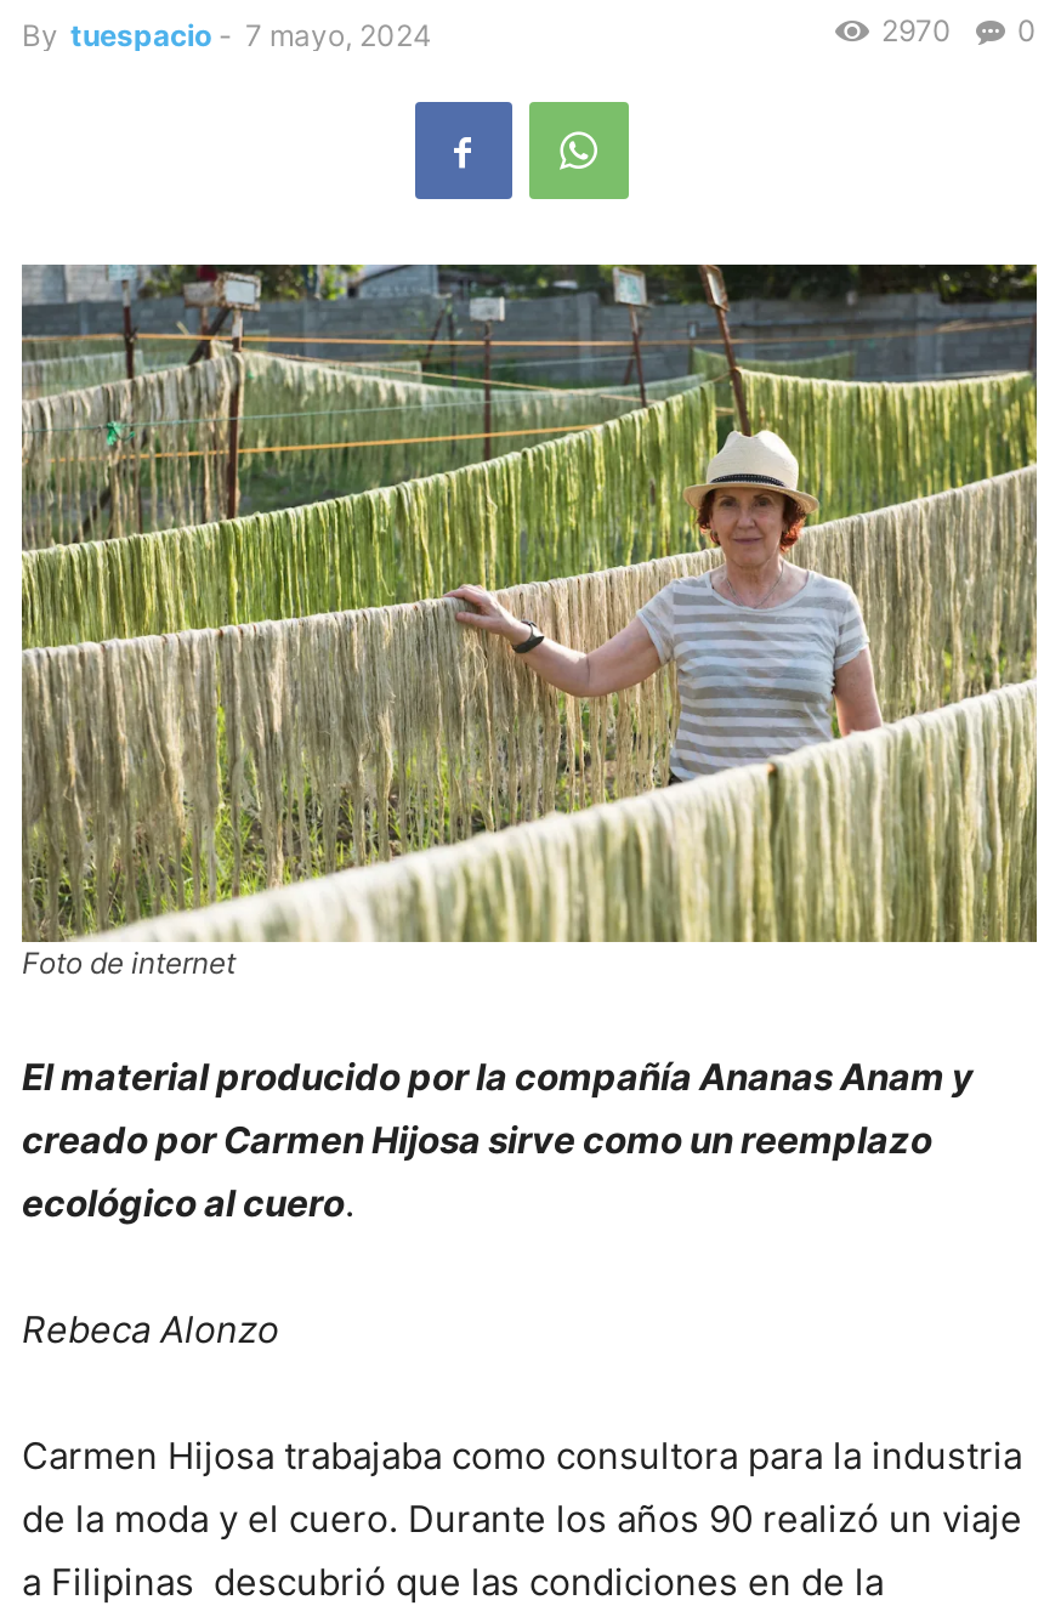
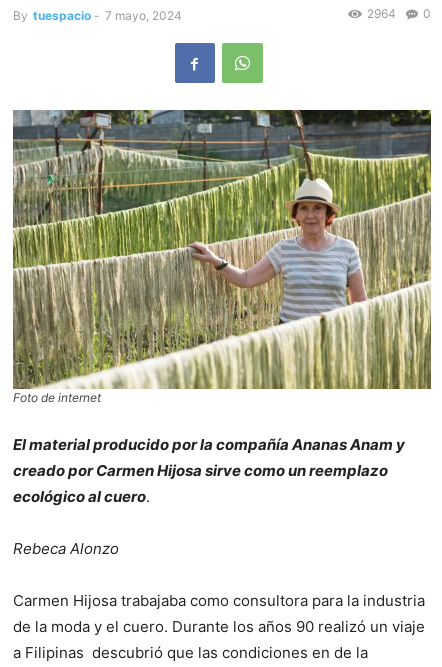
[881,12,1037,49] 2970 0 -> [367,6,431,21] 2964 0

